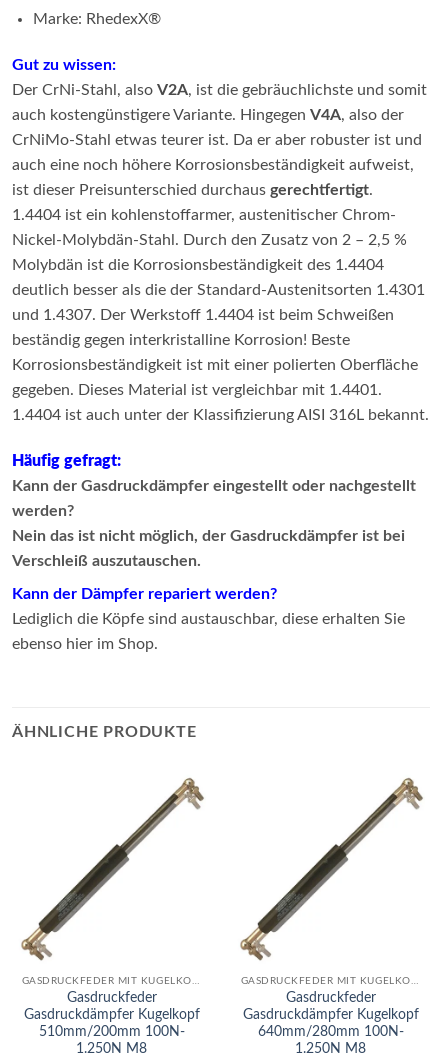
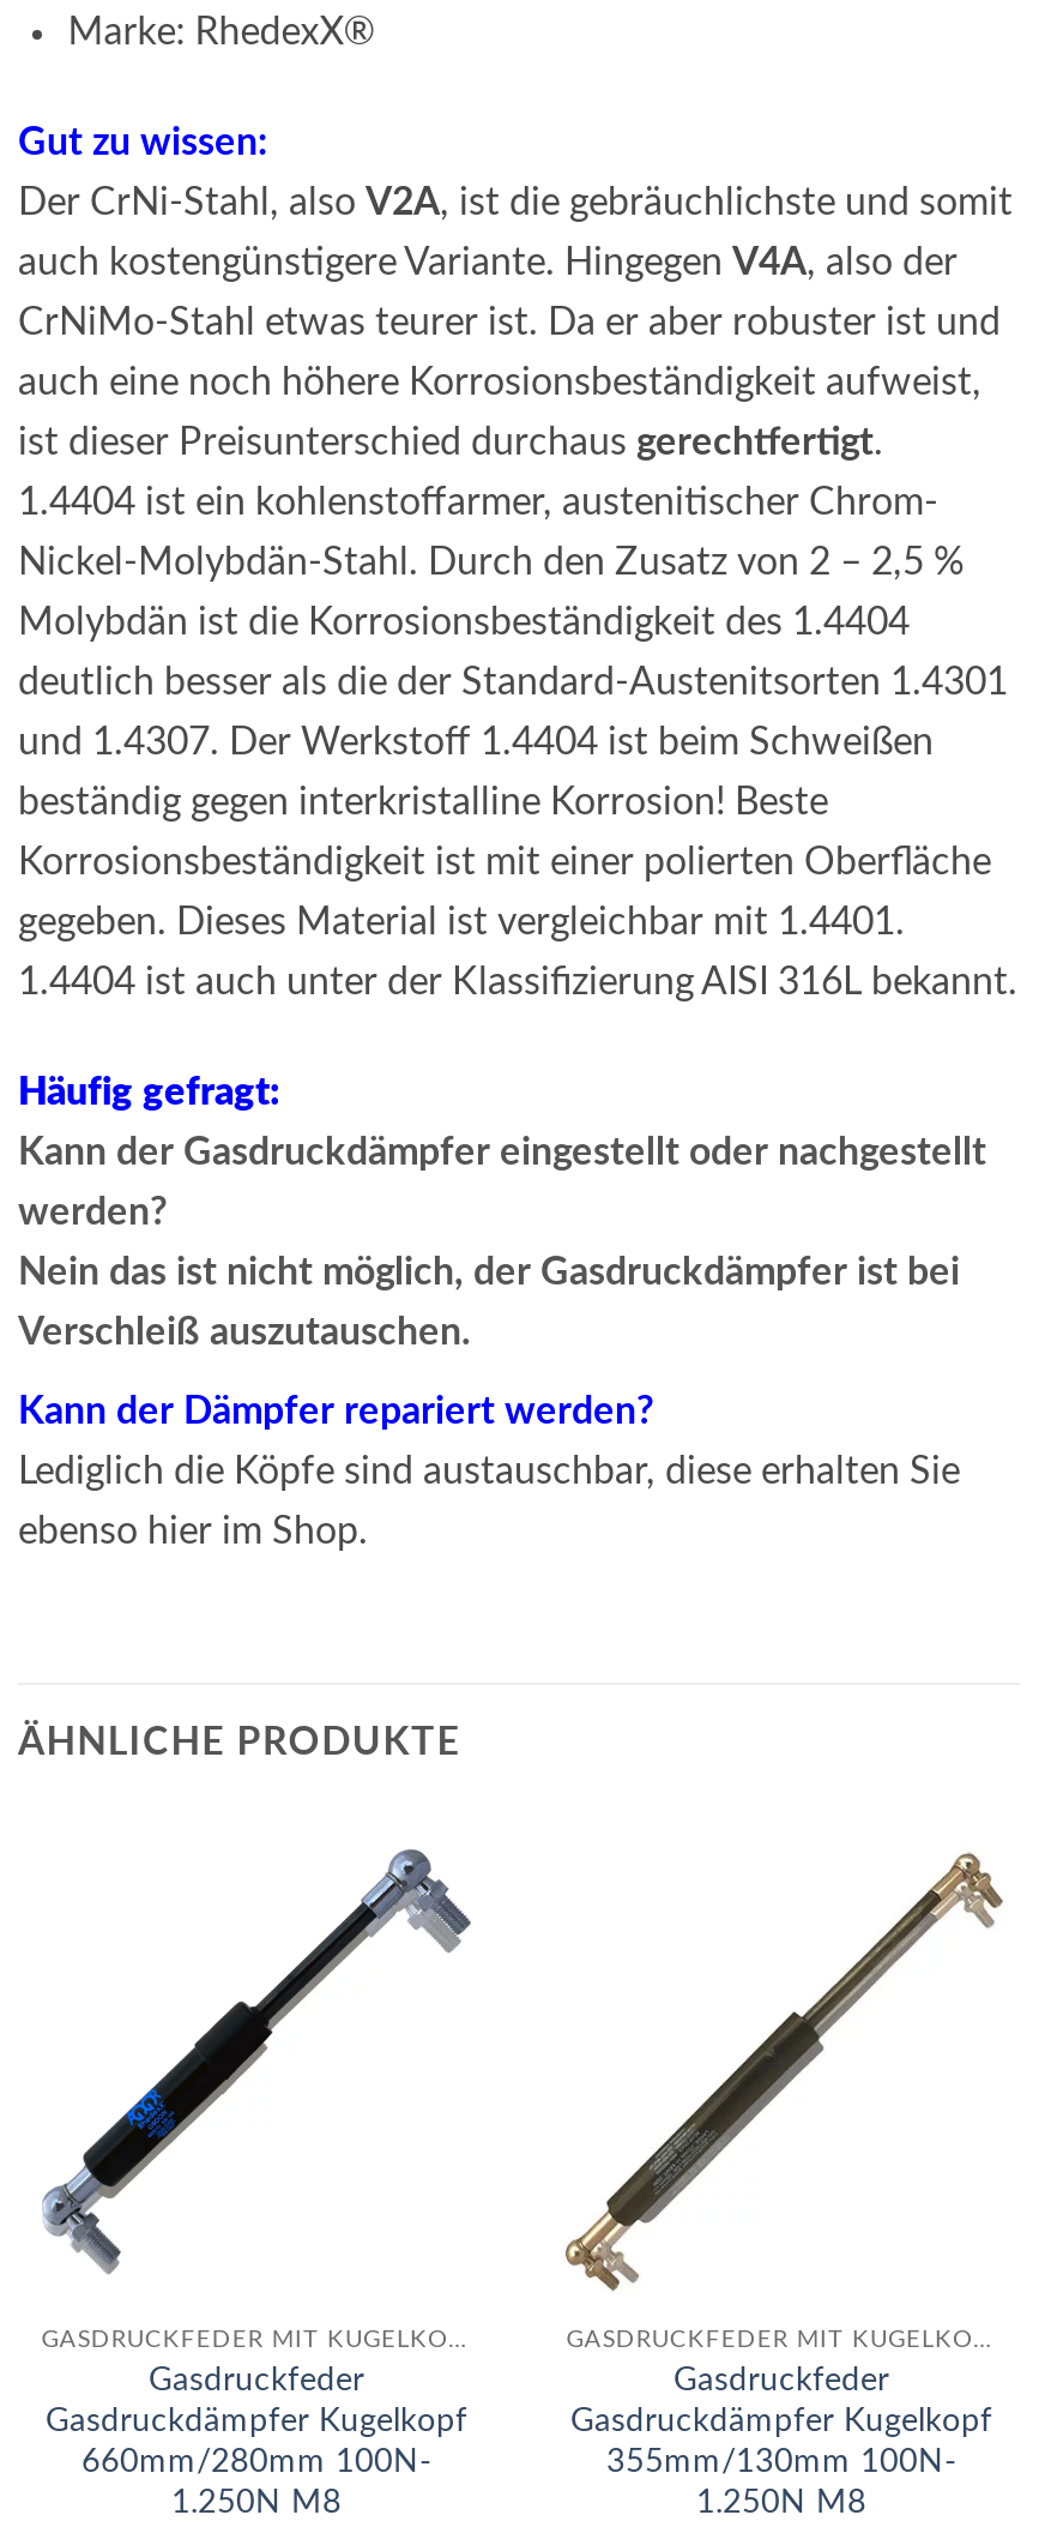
[20,777,205,961] [image] -> [42,1848,476,2290] [image]
[38,1025,184,1039] 510mm/200mm 100N- -> [81,2445,431,2479] 660mm/280mm 100N-
[257,1025,403,1039] 640mm/280mm 100N- -> [606,2445,956,2479] 355mm/130mm 100N-

